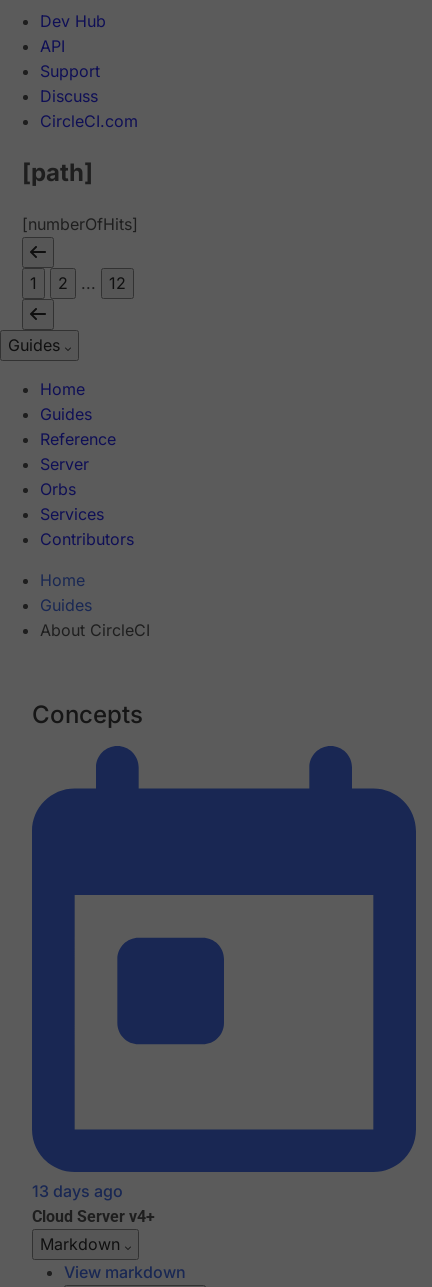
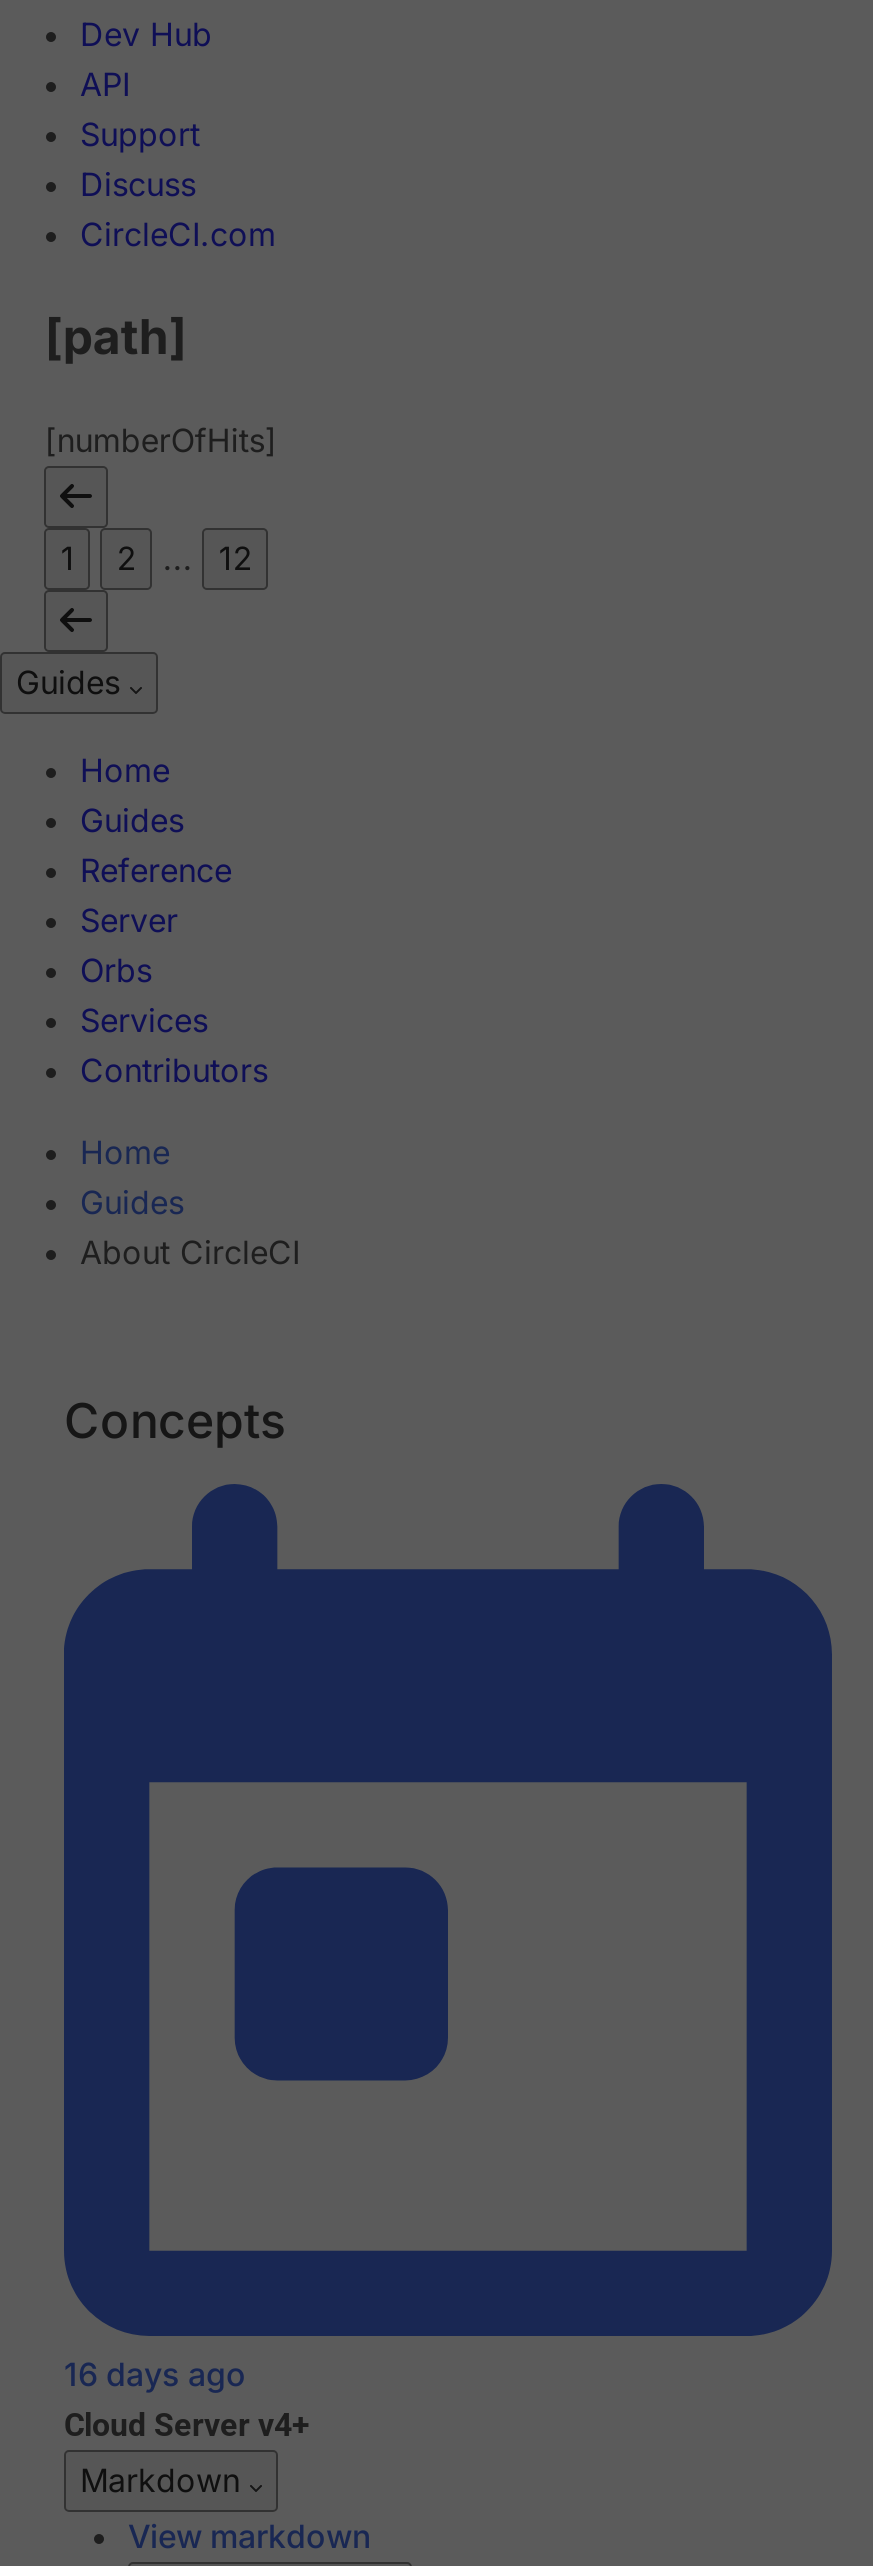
[32,1181,123,1201] 13 days ago -> [64,2355,246,2395] 16 days ago

